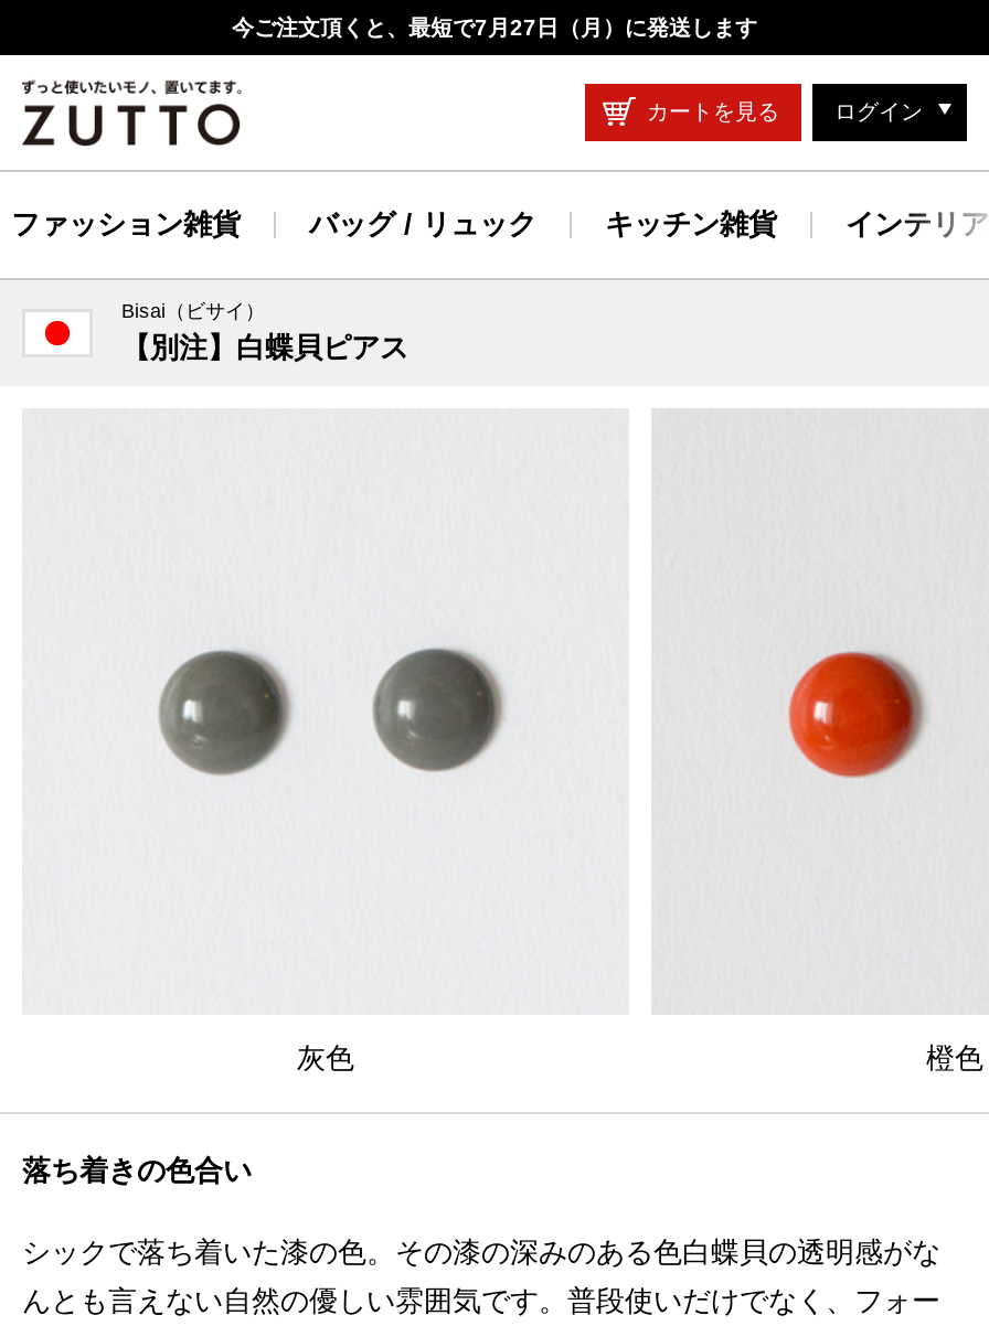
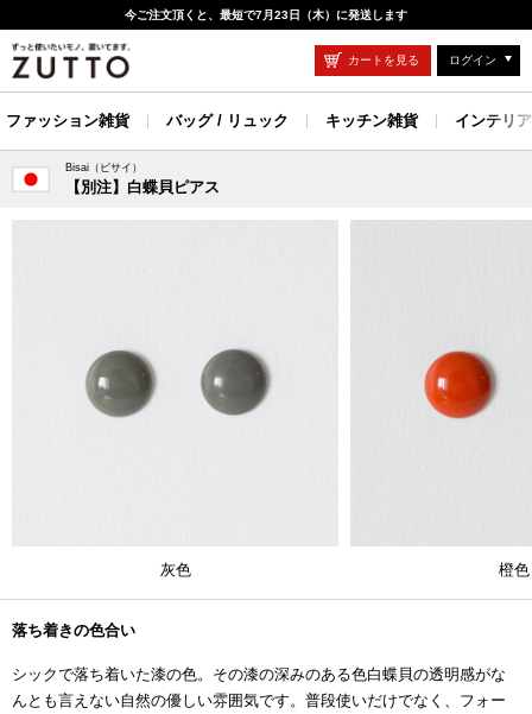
[232,15,757,40] 今ご注文頂くと、最短で7月27日（月）に発送します -> [125,8,407,21] 今ご注文頂くと、最短で7月23日（木）に発送します

